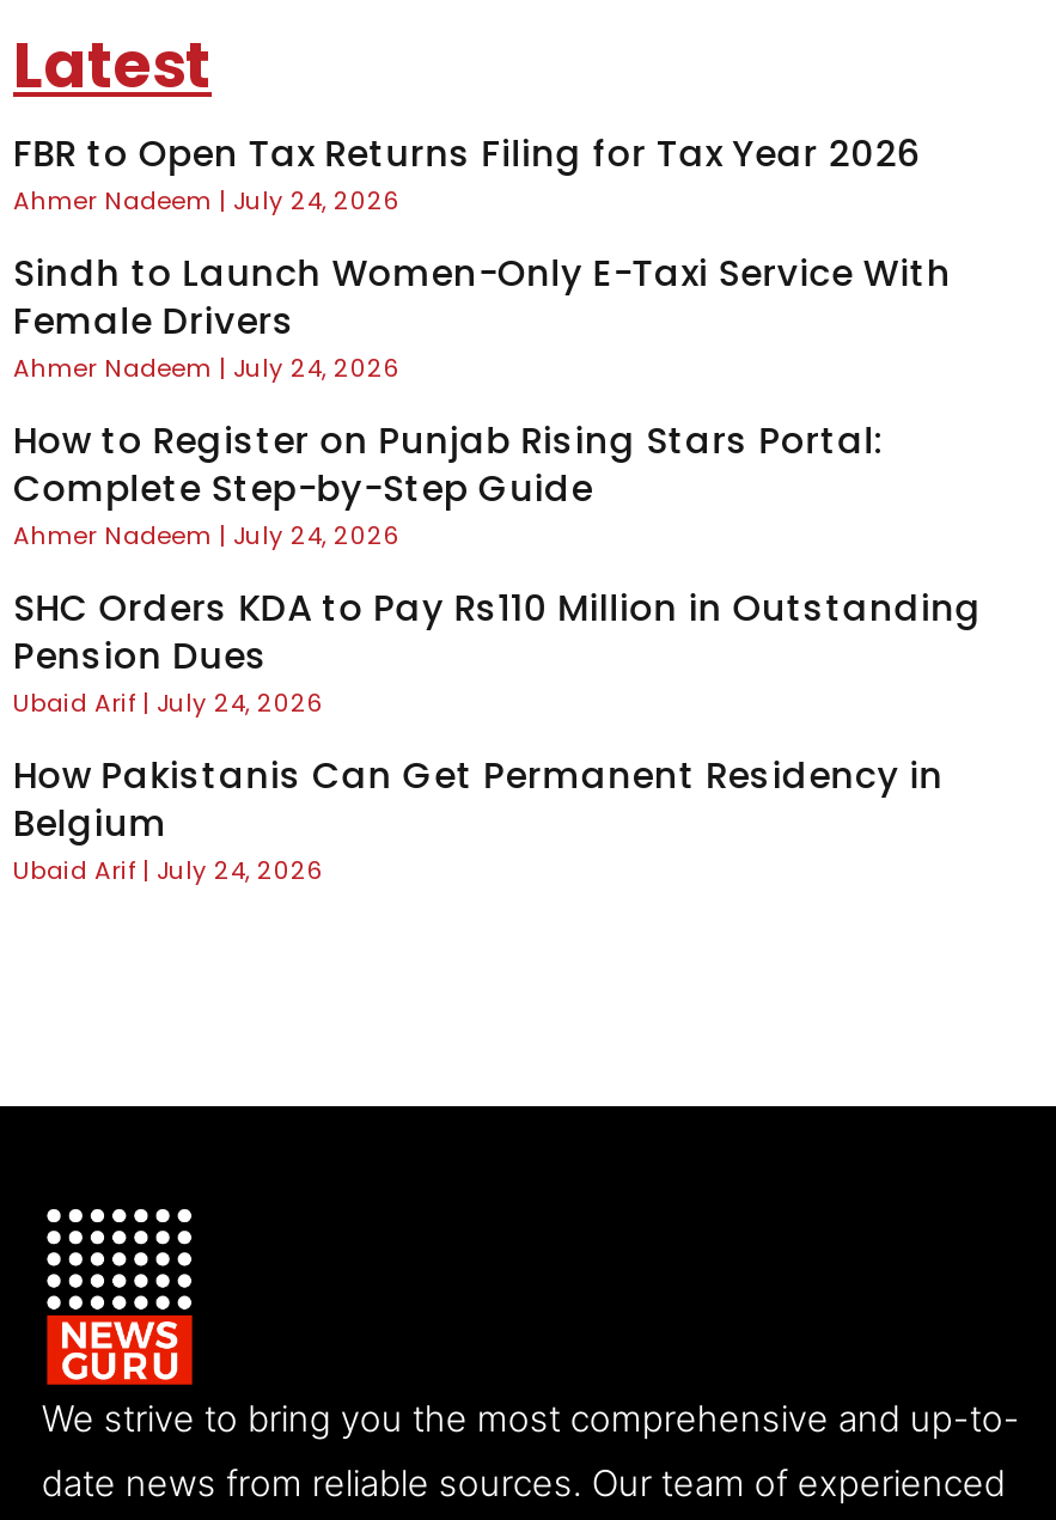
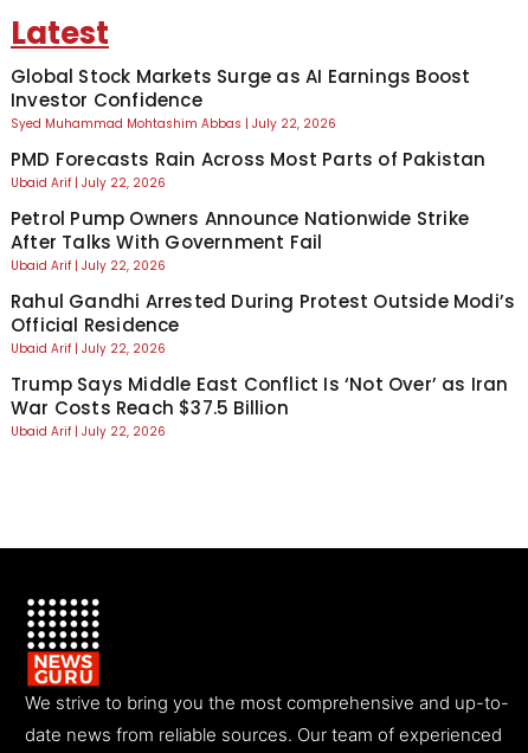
[13,129,921,220] FBR to Open Tax Returns Filing for Tax Year 2026 | Ahmer Nadeem July 24, 2026 -> [11,64,470,133] Global Stock Markets Surge as AI Earnings Boost | Investor Confidence | Syed Muhammad Mohtashim Abbas July 22, 2026
[13,248,951,387] Sindh to Launch Women-Only E-Taxi Service With | Female Drivers | Ahmer Nadeem July 24, 2026 -> [11,147,486,192] PMD Forecasts Rain Across Most Parts of Pakistan | Ubaid Arif July 22, 2026
[13,416,884,554] How to Register on Punjab Rising Stars Portal: | Complete Step-by-Step Guide | Ahmer Nadeem July 24, 2026 -> [11,206,469,275] Petrol Pump Owners Announce Nationwide Strike | After Talks With Government Fail | Ubaid Arif July 22, 2026
[13,583,982,722] SHC Orders KDA to Pay Rs110 Million in Outstanding | Pension Dues | Ubaid Arif July 24, 2026 -> [11,289,515,358] Rahul Gandhi Arrested During Protest Outside Modi’s | Official Residence | Ubaid Arif July 22, 2026
[13,751,944,889] How Pakistanis Can Get Permanent Residency in | Belgium | Ubaid Arif July 24, 2026 -> [11,372,509,441] Trump Says Middle East Conflict Is ‘Not Over’ as Iran | War Costs Reach $37.5 Billion | Ubaid Arif July 22, 2026

